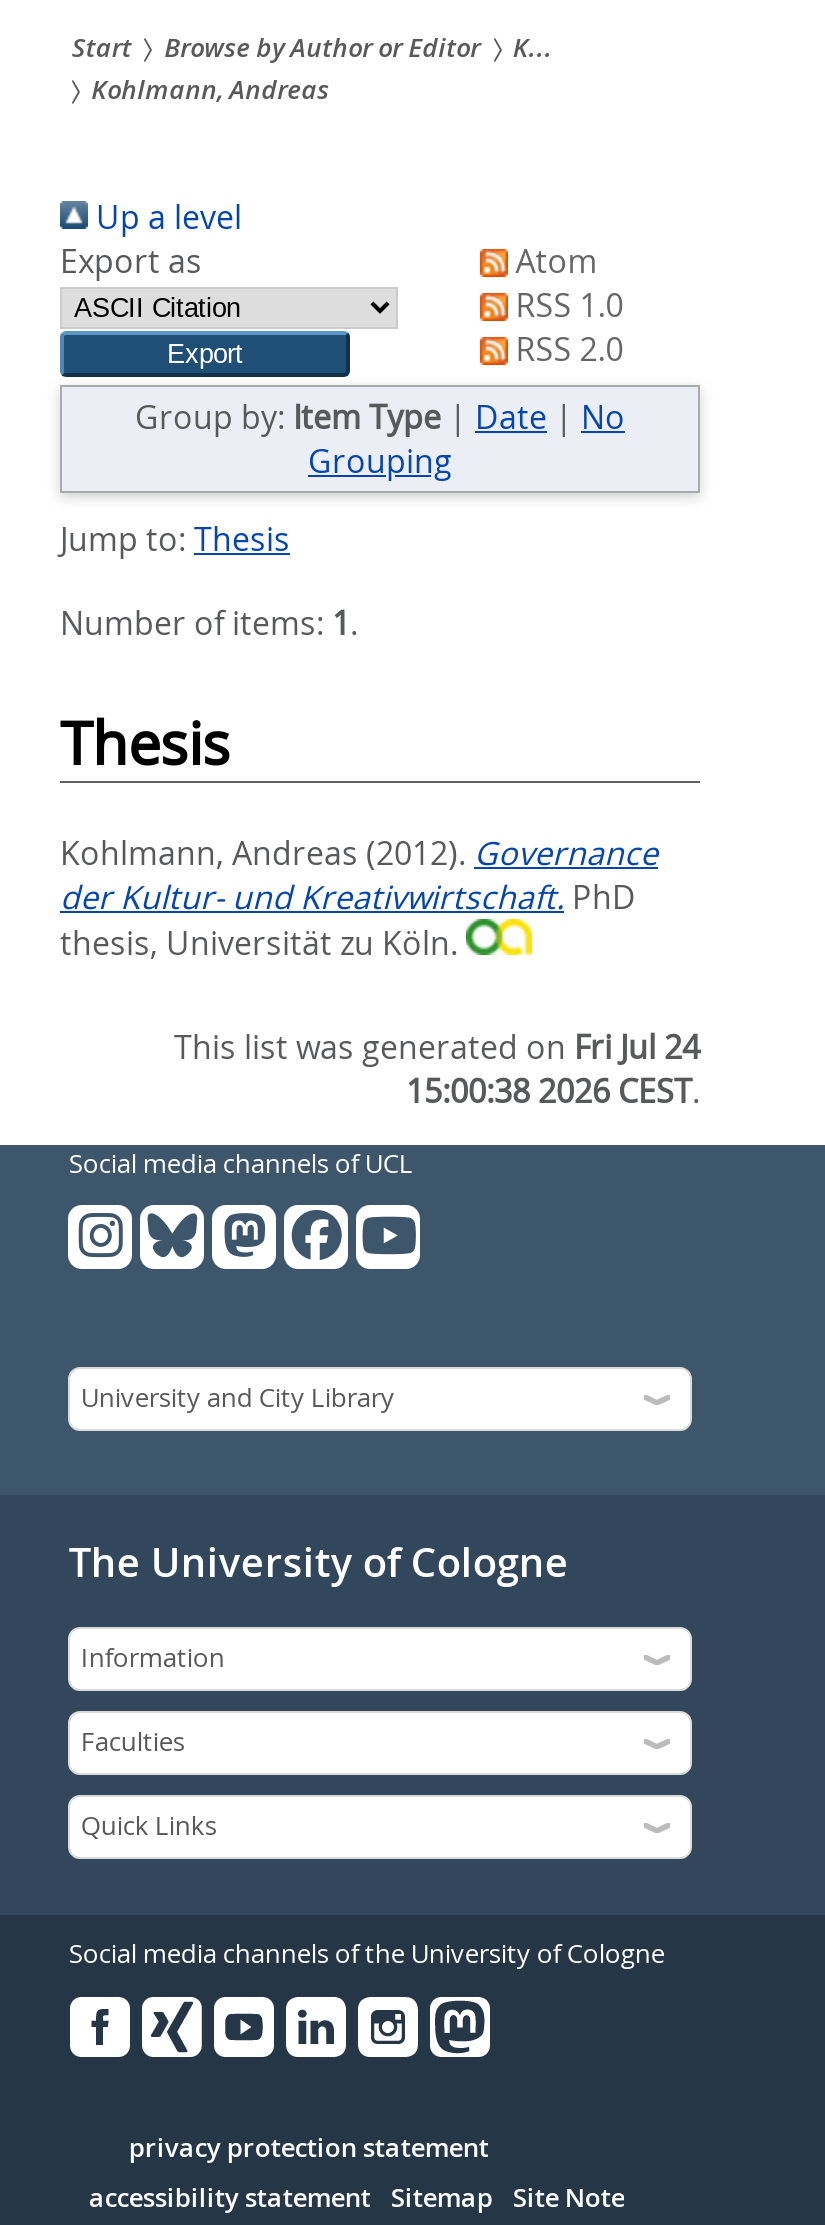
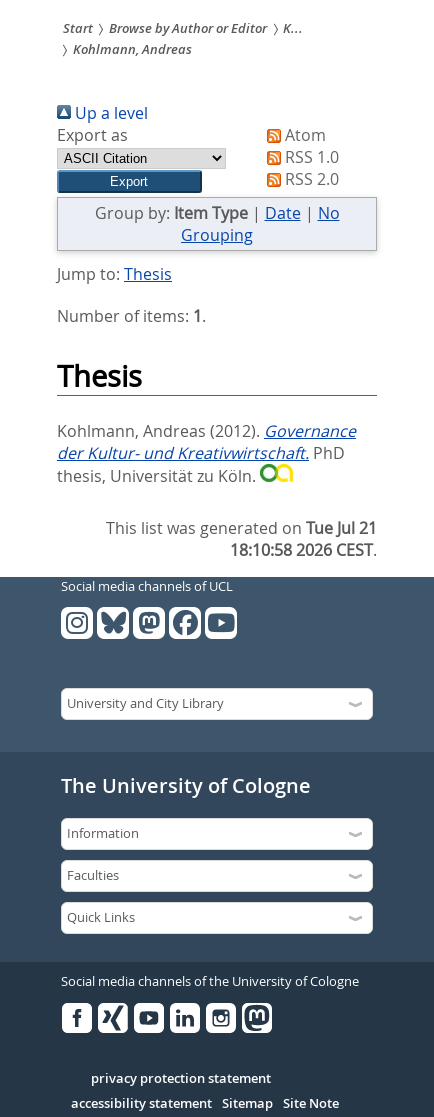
[174,1025,700,1069] This list was generated on Fri Jul 24 -> [106,517,377,539] This list was generated on Tue Jul 21
[406,1069,700,1113] 15:00:38 2026 CEST. -> [230,539,377,561] 18:10:58 2026 CEST.

